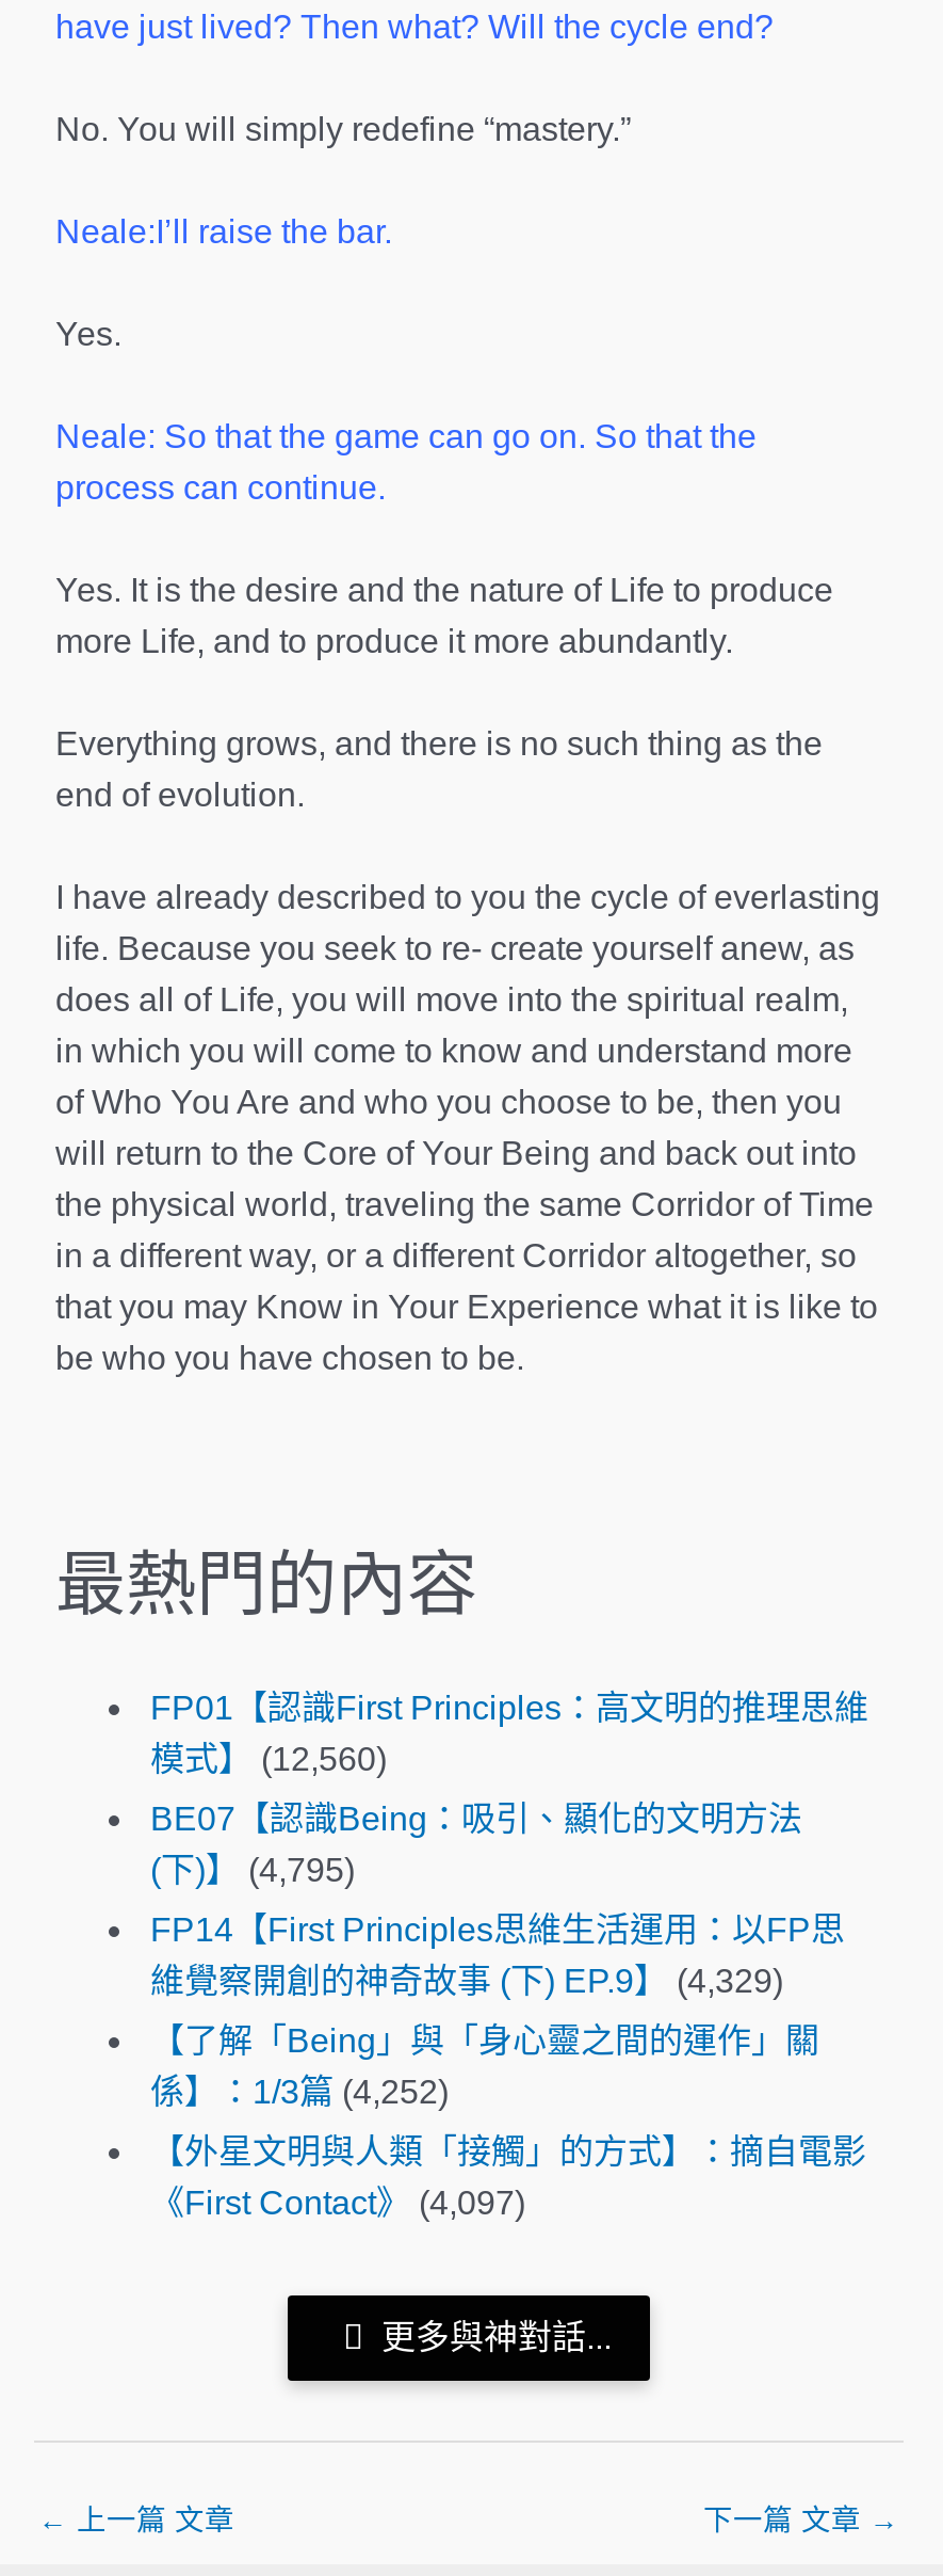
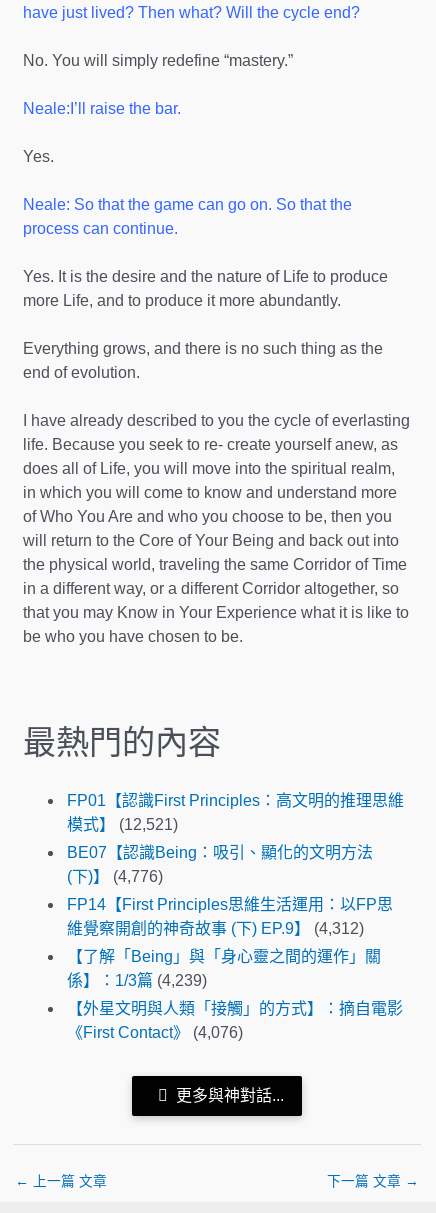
[150,1740,387,1776] 模式】 (12,560) -> [67,816,178,833] 模式】 (12,521)
[150,1851,355,1888] (下)】 (4,795) -> [67,868,163,885] (下)】 (4,776)
[150,1962,783,1999] 維覺察開創的神奇故事 (下) EP.9】 (4,329) -> [67,920,364,937] 維覺察開創的神奇故事 (下) EP.9】 (4,312)
[150,2074,448,2110] 係】：1/3篇 (4,252) -> [67,972,207,989] 係】：1/3篇 (4,239)
[150,2185,525,2221] 《First Contact》 (4,097) -> [67,1024,243,1041] 《First Contact》 (4,076)

